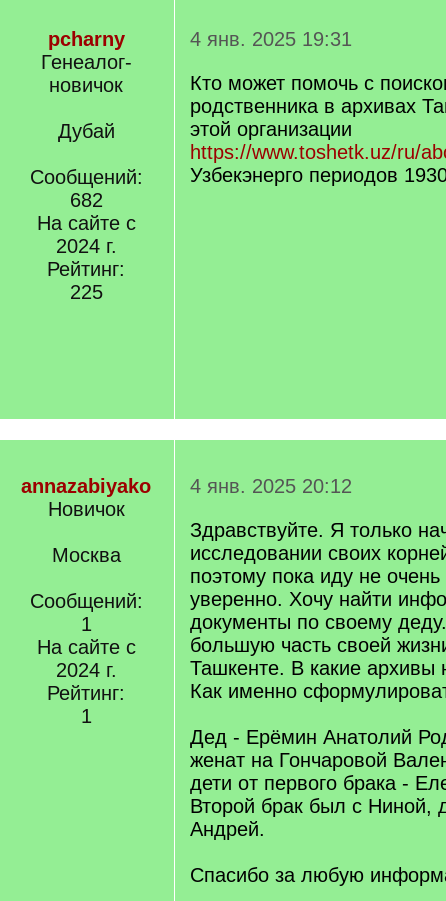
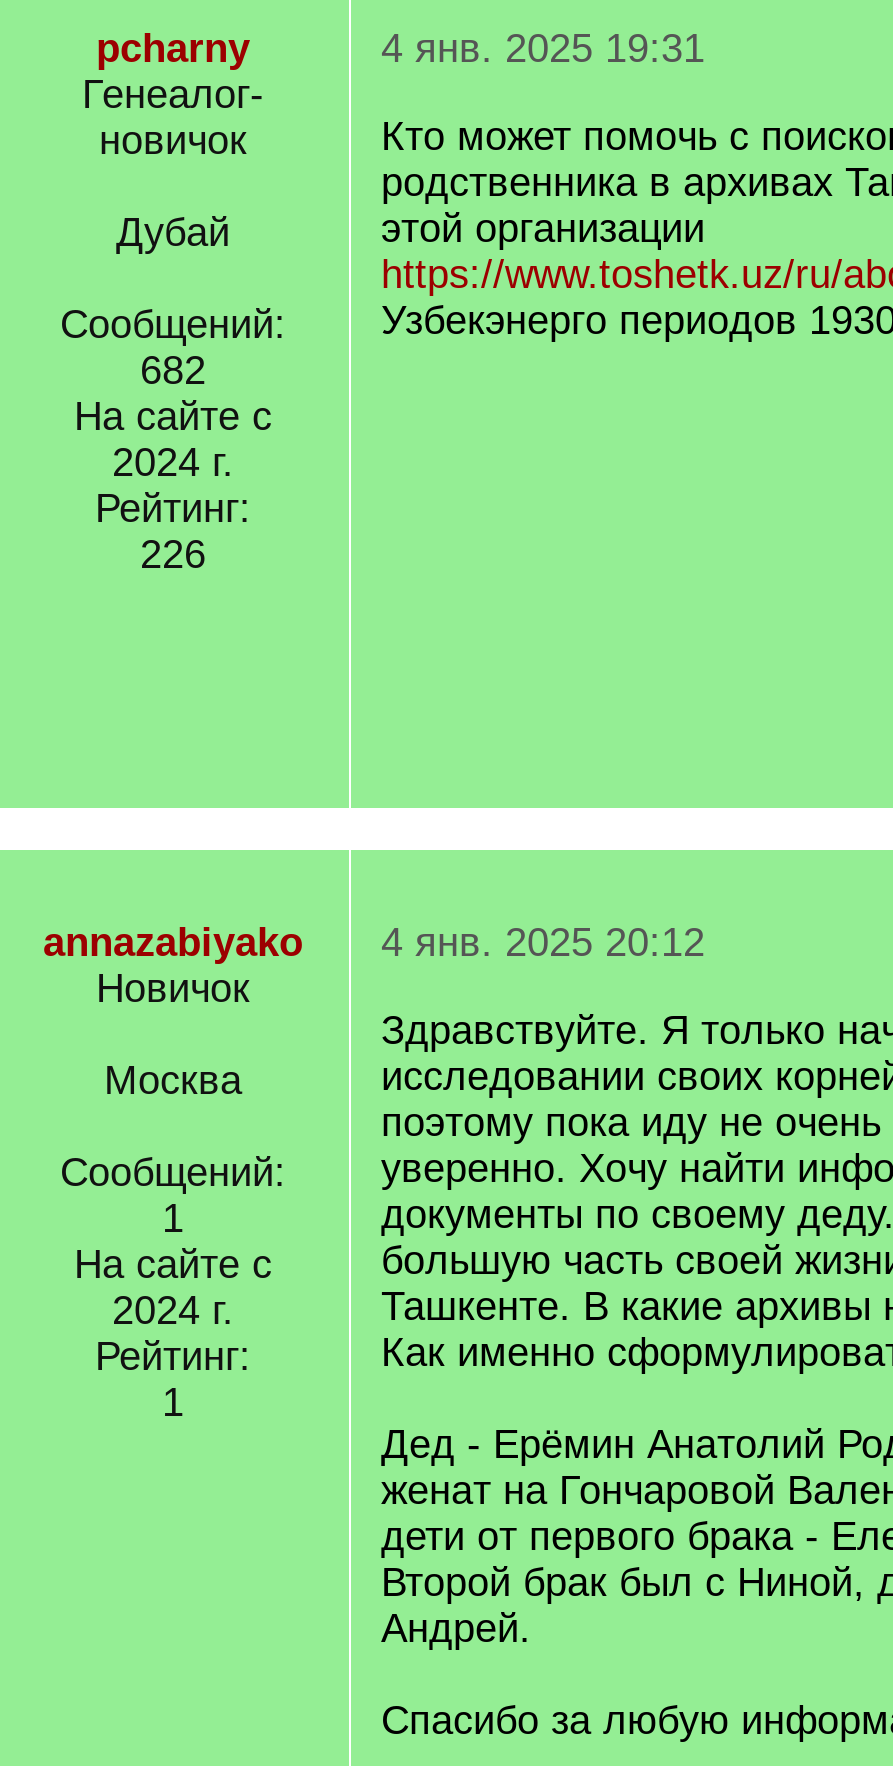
[69,281,102,303] 225 -> [140,532,206,576] 226

